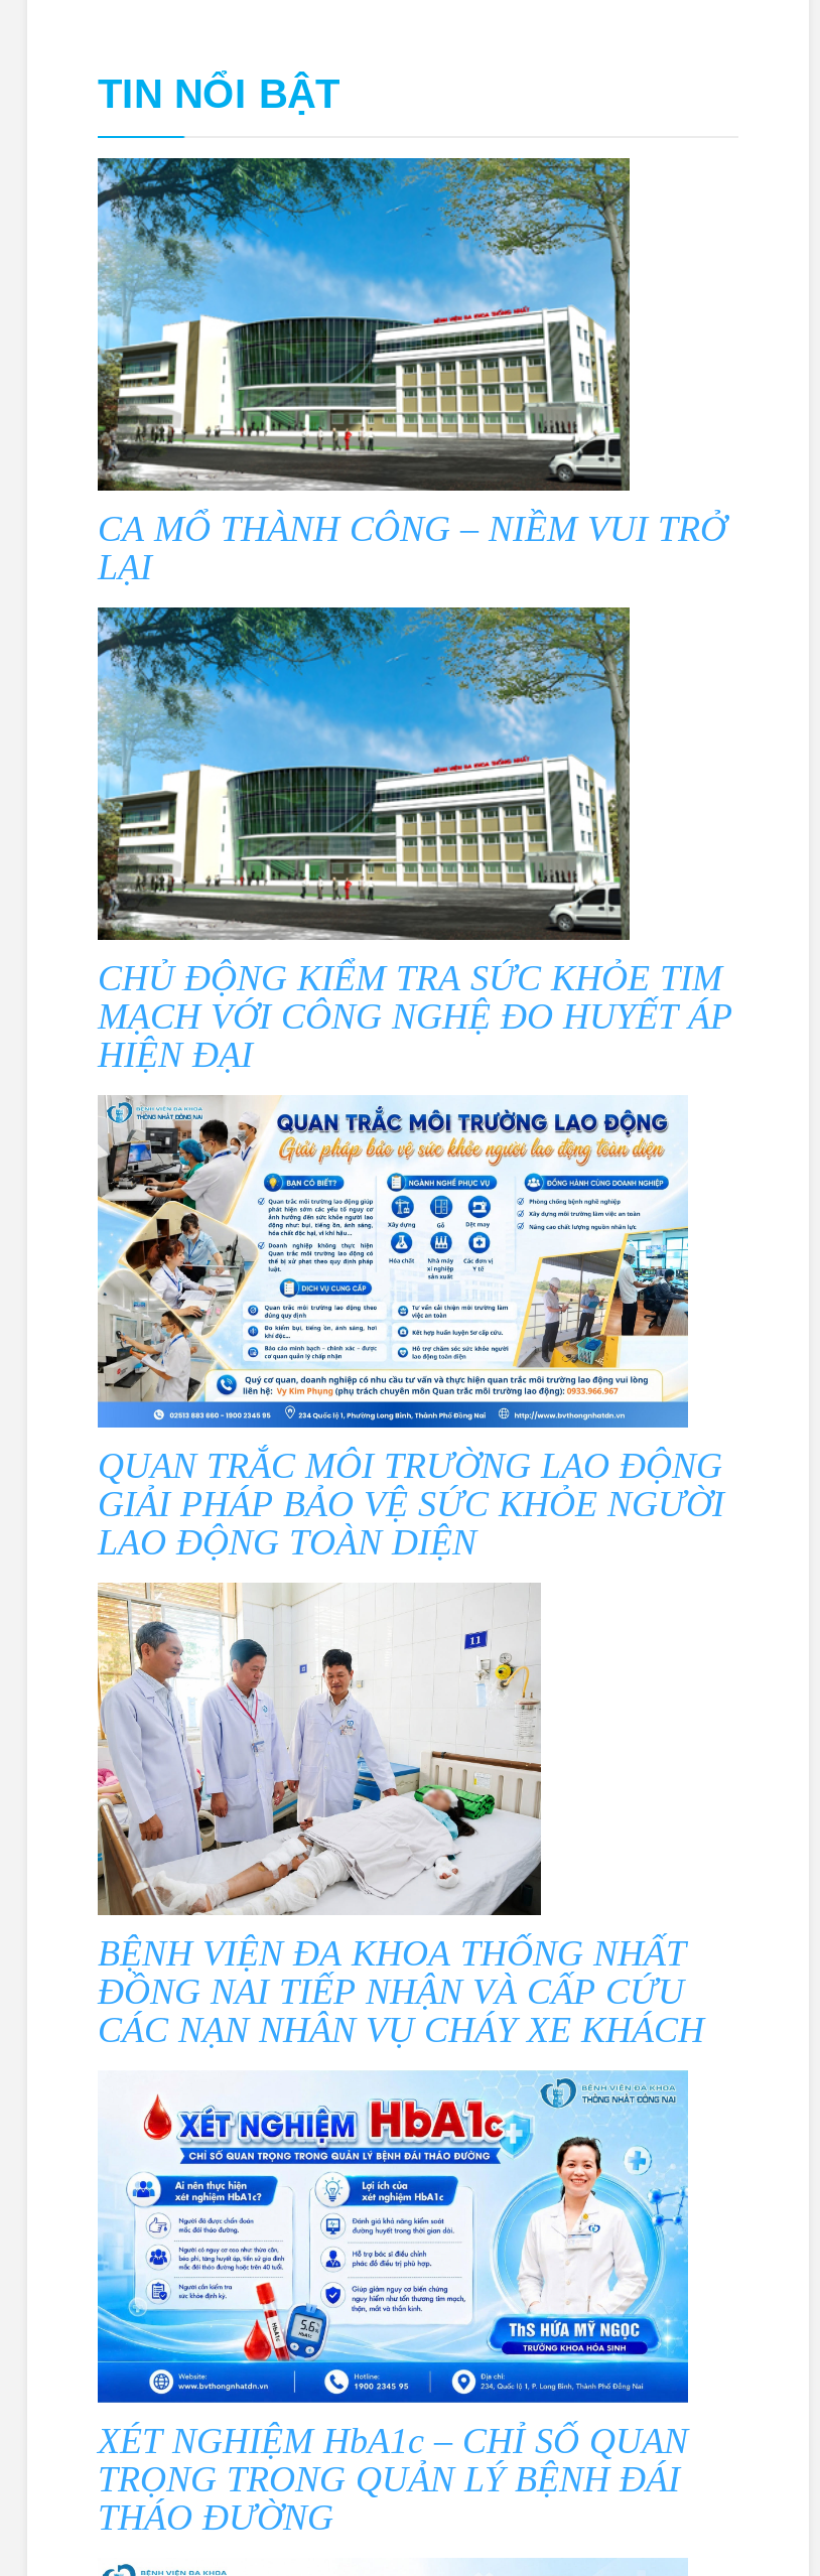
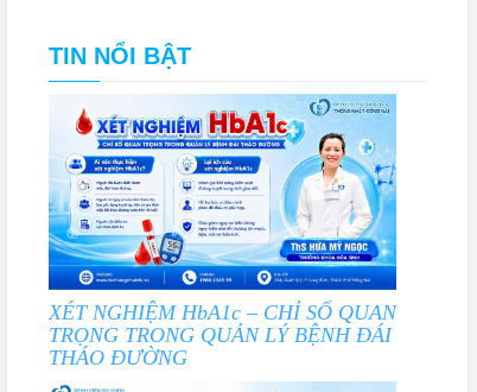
[96,156,726,588] [image] | CA MỔ THÀNH CÔNG – NIỀM VUI TRỞ | LẠI -> none
[96,605,732,1076] [image] | CHỦ ĐỘNG KIỂM TRA SỨC KHỎE TIM | MẠCH VỚI CÔNG NGHỆ ĐO HUYẾT ÁP | HIỆN ĐẠI -> none
[96,1095,724,1563] [image] | QUAN TRẮC MÔI TRƯỜNG LAO ĐỘNG | GIẢI PHÁP BẢO VỆ SỨC KHỎE NGƯỜI | LAO ĐỘNG TOÀN DIỆN -> none
[96,1583,704,2051] [image] | BỆNH VIỆN ĐA KHOA THỐNG NHẤT | ĐỒNG NAI TIẾP NHẬN VÀ CẤP CỨU | CÁC NẠN NHÂN VỤ CHÁY XE KHÁCH -> none

